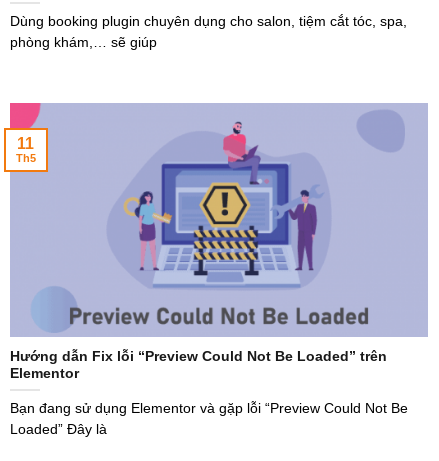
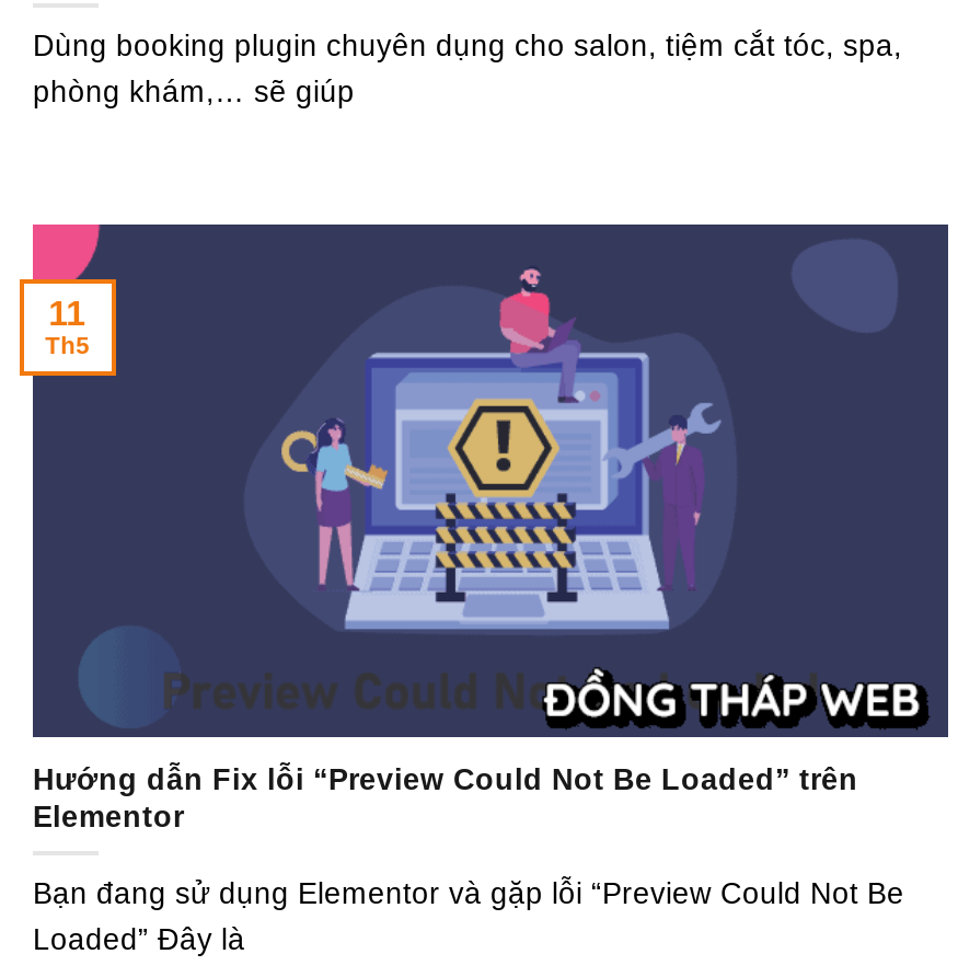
[10,103,428,337] [image] -> [33,225,948,737] [image]

